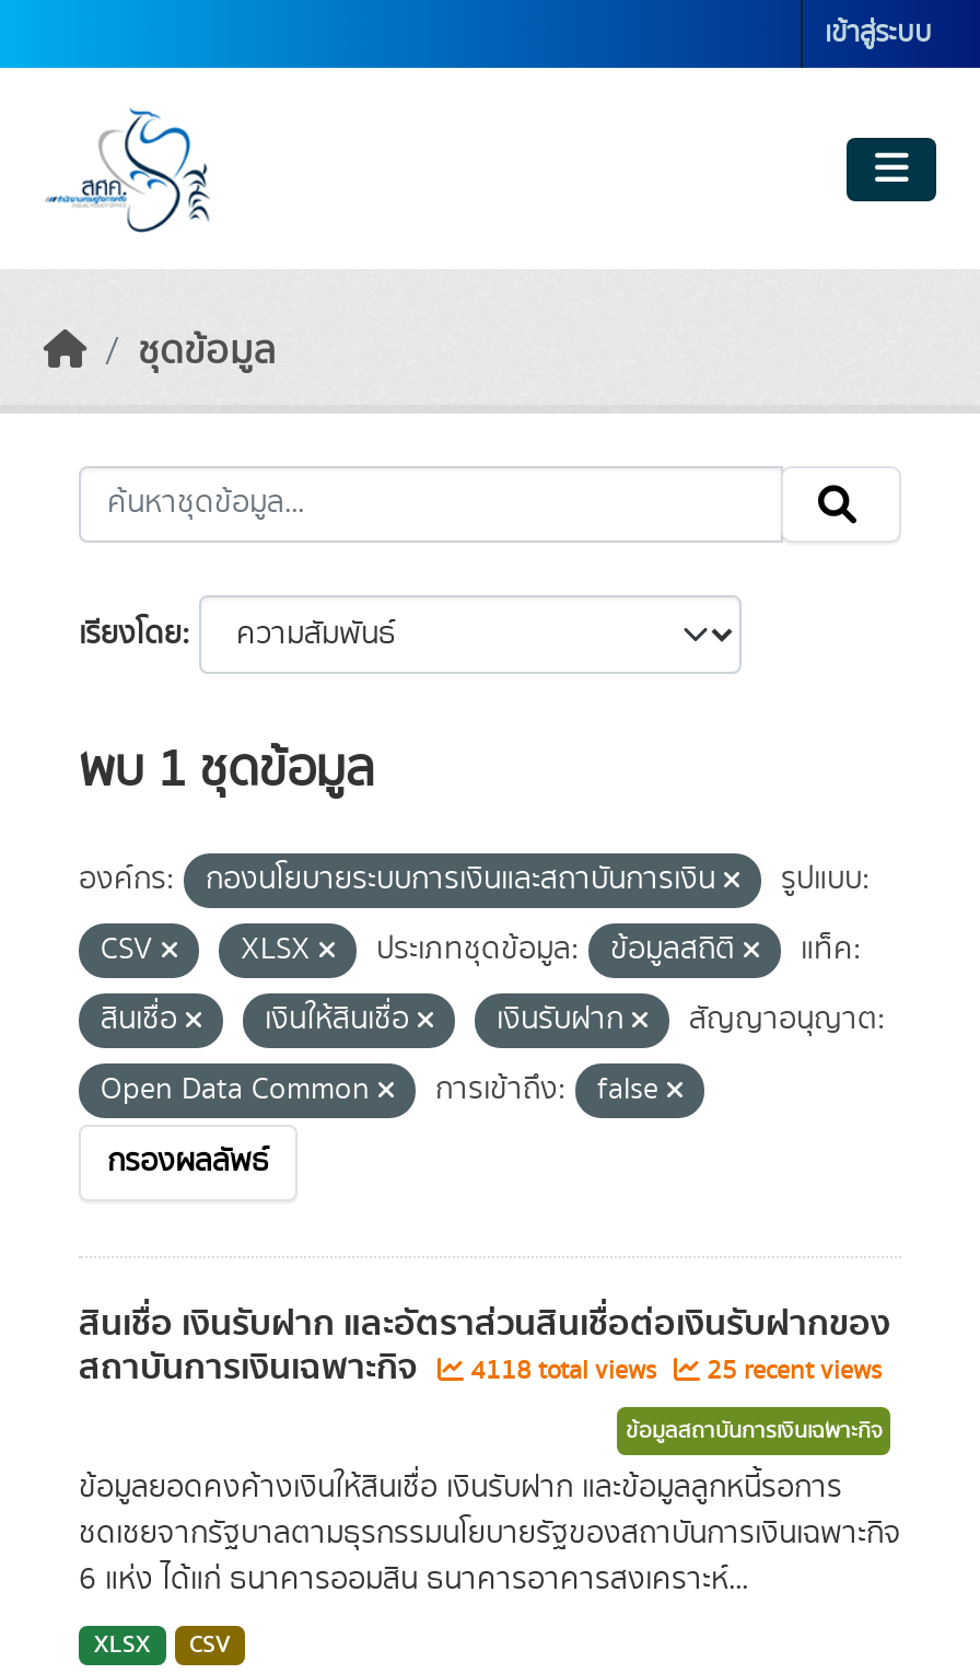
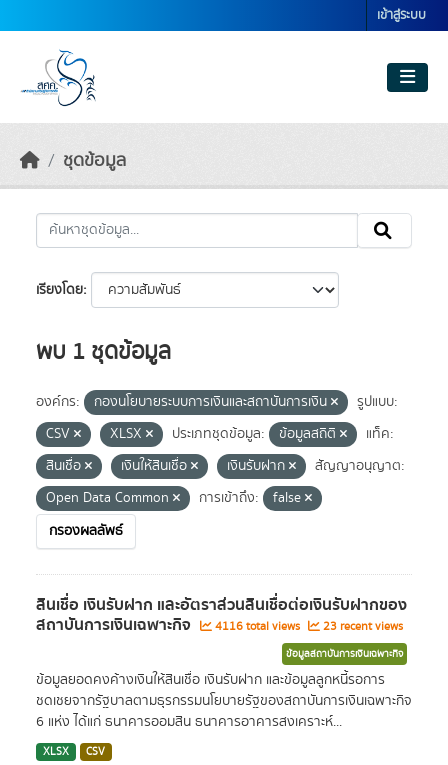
[464,1352,663,1390] 4118 total views -> [212,618,303,635] 4116 total views
[700,1352,882,1390] 25 recent views -> [320,618,403,635] 23 recent views

